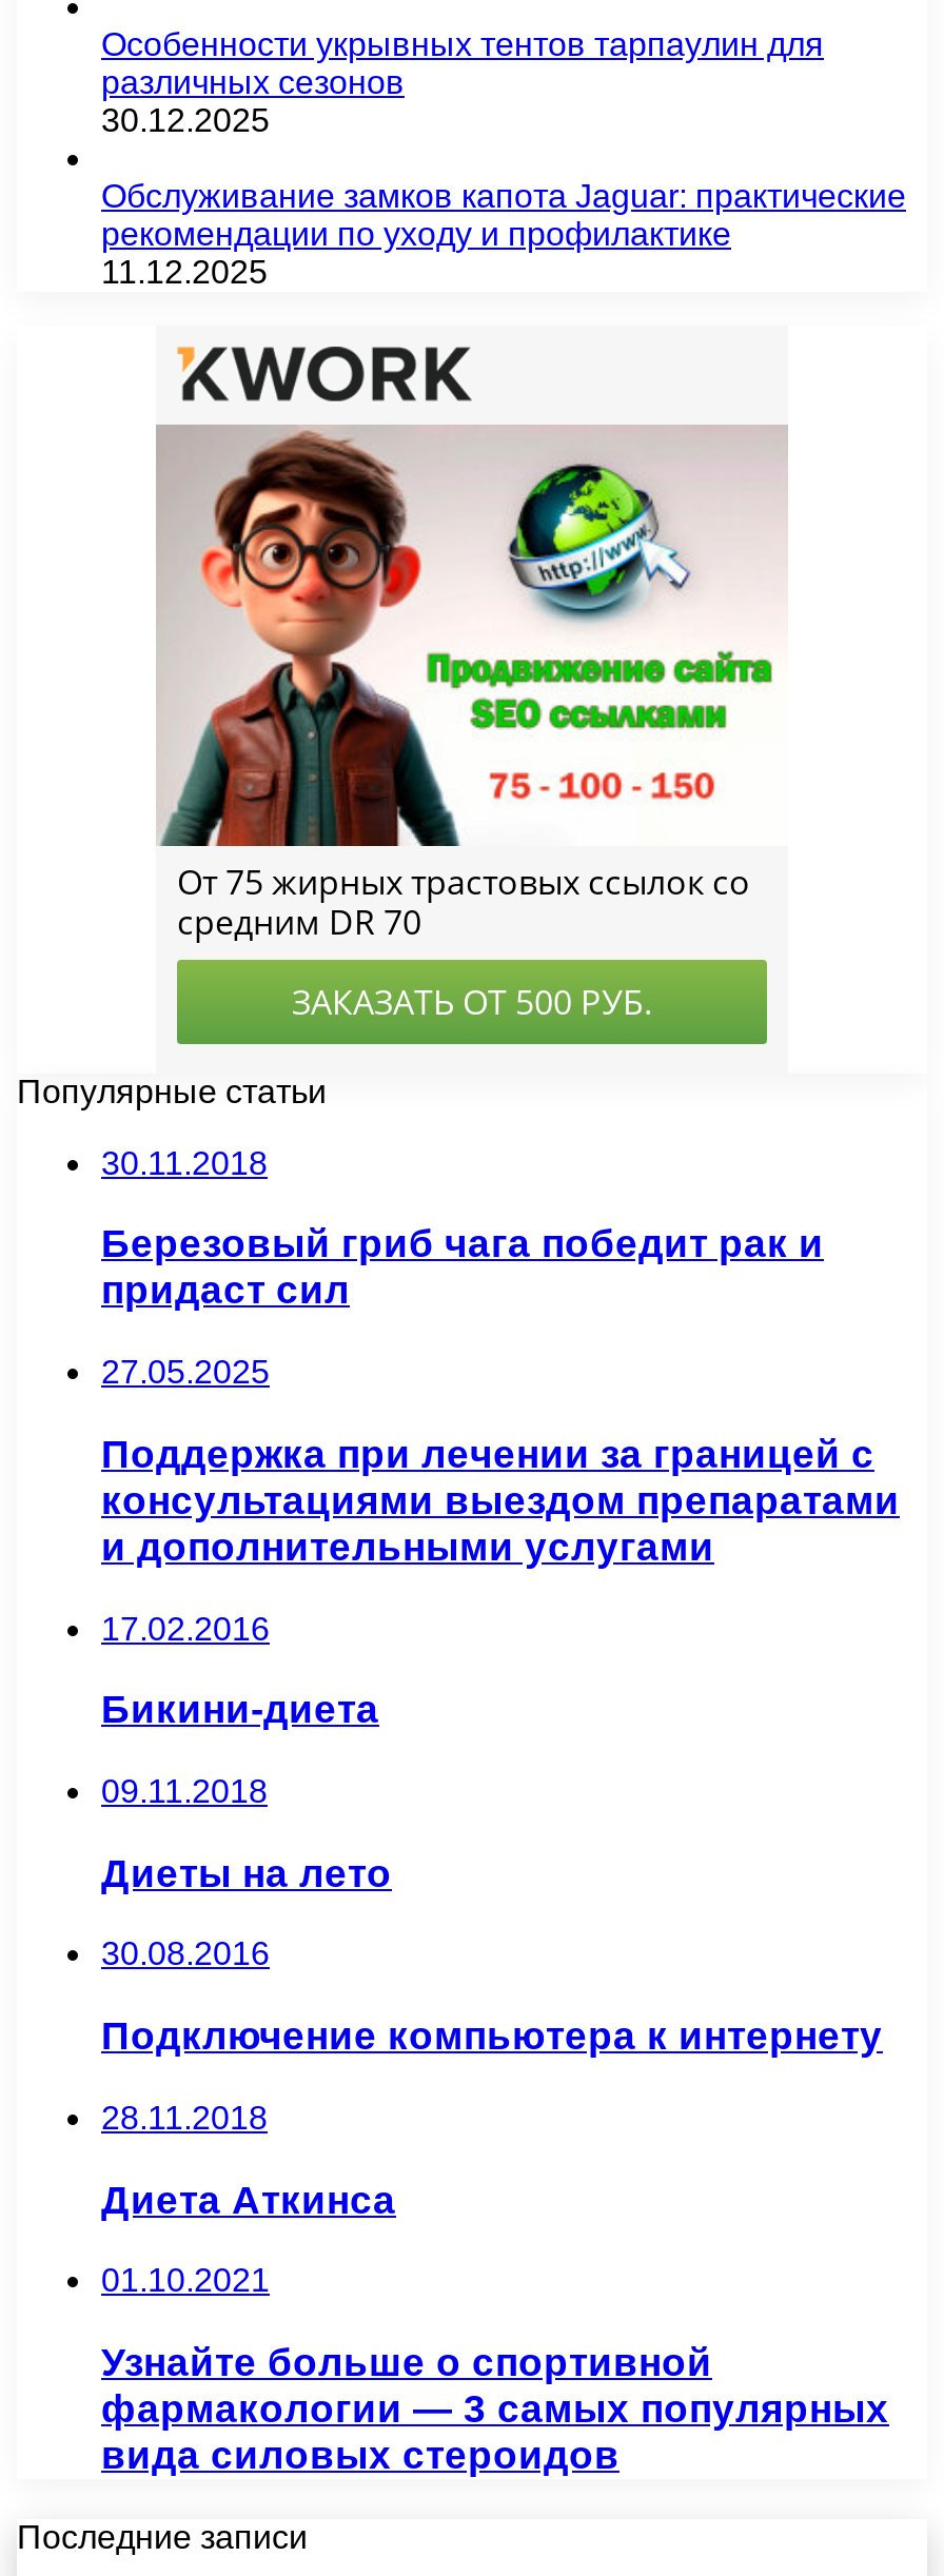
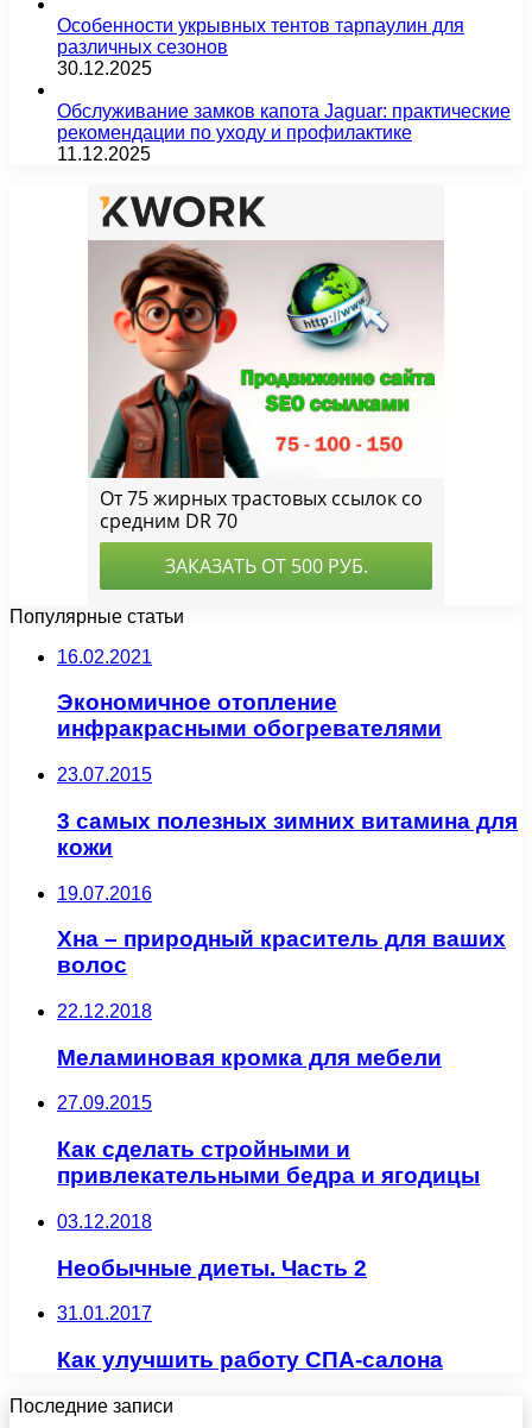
[101,1145,268,1180] 30.11.2018 -> [57,646,152,667] 16.02.2021
[101,1222,824,1313] Березовый гриб чага победит рак и | придаст сил -> [57,690,442,741] Экономичное отопление | инфракрасными обогревателями
[101,1354,270,1390] 27.05.2025 -> [57,765,152,785] 23.07.2015
[101,1431,900,1568] Поддержка при лечении за границей с | консультациями выездом препаратами | и дополнительными услугами -> [57,808,518,859] 3 самых полезных зимних витамина для | кожи
[101,1610,270,1646] 17.02.2016 -> [57,883,152,903] 19.07.2016
[101,1687,379,1732] Бикини-диета -> [57,927,506,978] Хна – природный краситель для ваших | волос
[101,1773,268,1809] 09.11.2018 -> [57,1001,152,1021] 22.12.2018
[101,1851,392,1895] Диеты на лето -> [57,1045,442,1070] Меламиновая кромка для мебели
[101,1936,270,1972] 30.08.2016 -> [57,1093,152,1113] 27.09.2015
[101,2014,883,2058] Подключение компьютера к интернету -> [57,1137,480,1188] Как сделать стройными и | привлекательными бедра и ягодицы
[101,2100,268,2135] 28.11.2018 -> [57,1211,152,1232] 03.12.2018
[101,2177,396,2221] Диета Аткинса -> [57,1255,367,1280] Необычные диеты. Часть 2
[101,2263,270,2298] 01.10.2021 -> [57,1304,152,1324] 31.01.2017
[101,2340,889,2477] Узнайте больше о спортивной | фармакологии — 3 самых популярных | вида силовых стероидов -> [57,1347,443,1372] Как улучшить работу СПА-салона

